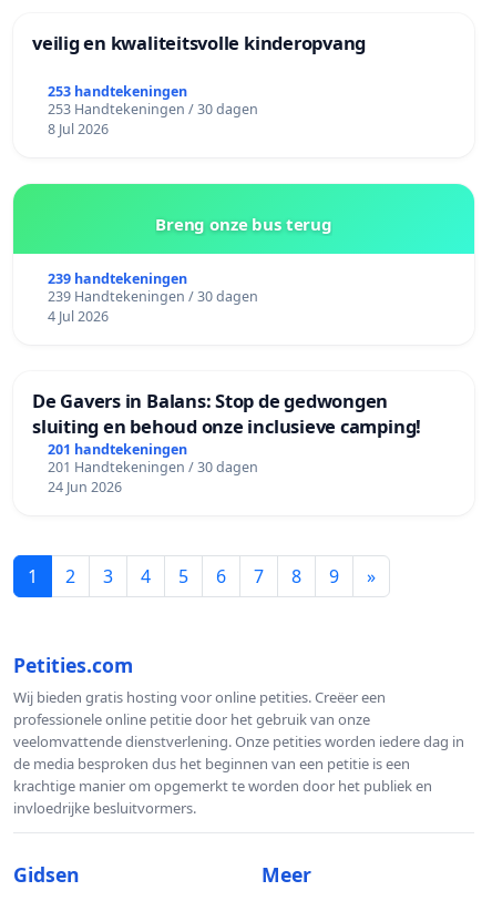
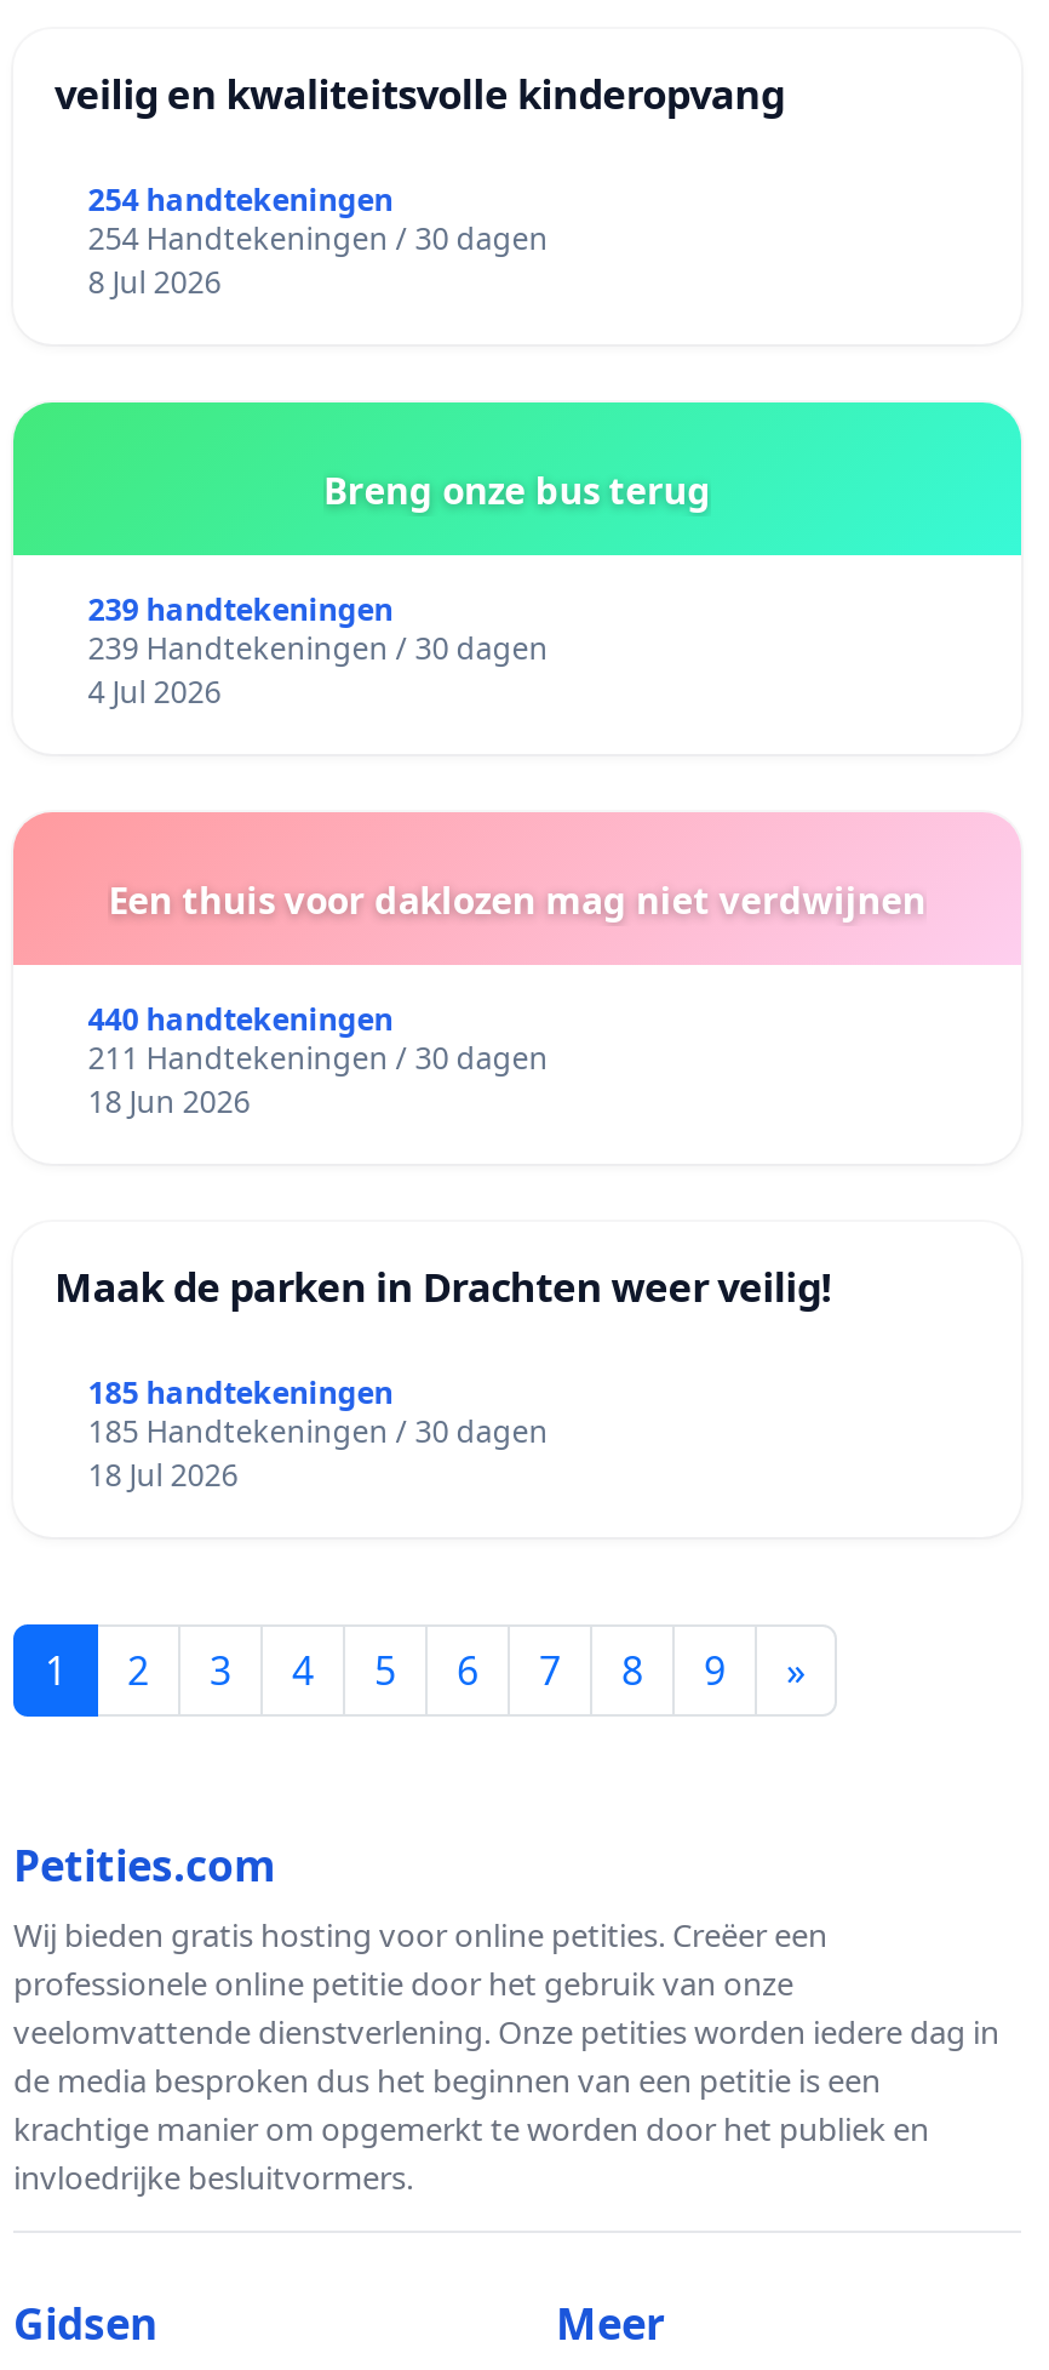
[47,82,187,101] 253 handtekeningen -> [88,179,393,221] 254 handtekeningen
[47,100,258,119] 253 Handtekeningen / 30 dagen -> [88,218,548,259] 254 Handtekeningen / 30 dagen
[32,388,421,496] De Gavers in Balans: Stop de gedwongen | sluiting en behoud onze inclusieve camping! | 201 handtekeningen | 201 Handtekeningen / 30 dagen | 24 Jun 2026 -> [55,875,926,1495] Een thuis voor daklozen mag niet verdwijnen | 440 handtekeningen | 211 Handtekeningen / 30 dagen | 18 Jun 2026 | Maak de parken in Drachten weer veilig! | 185 handtekeningen | 185 Handtekeningen / 30 dagen | 18 Jul 2026

